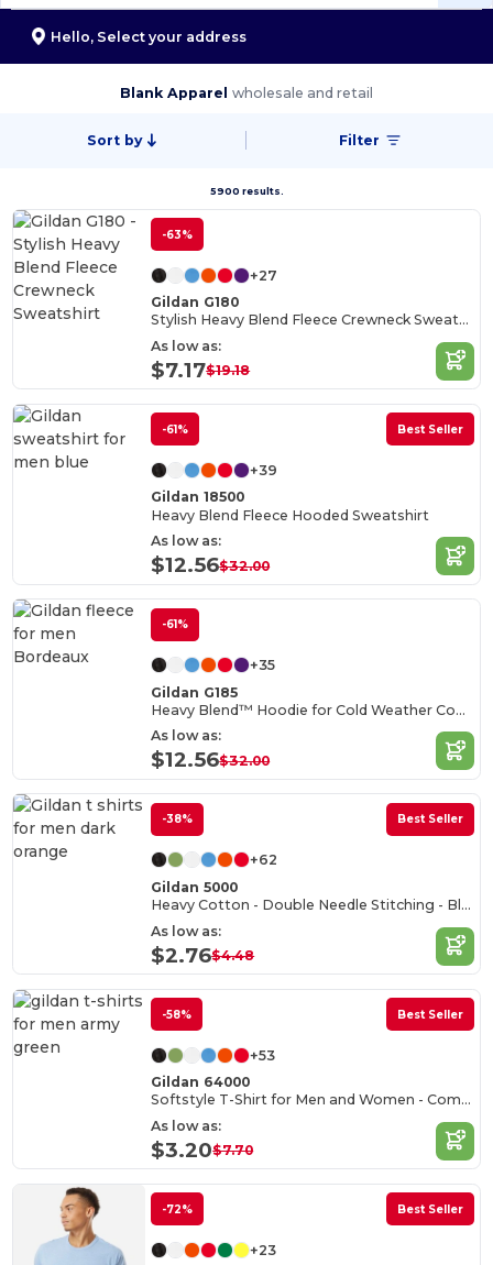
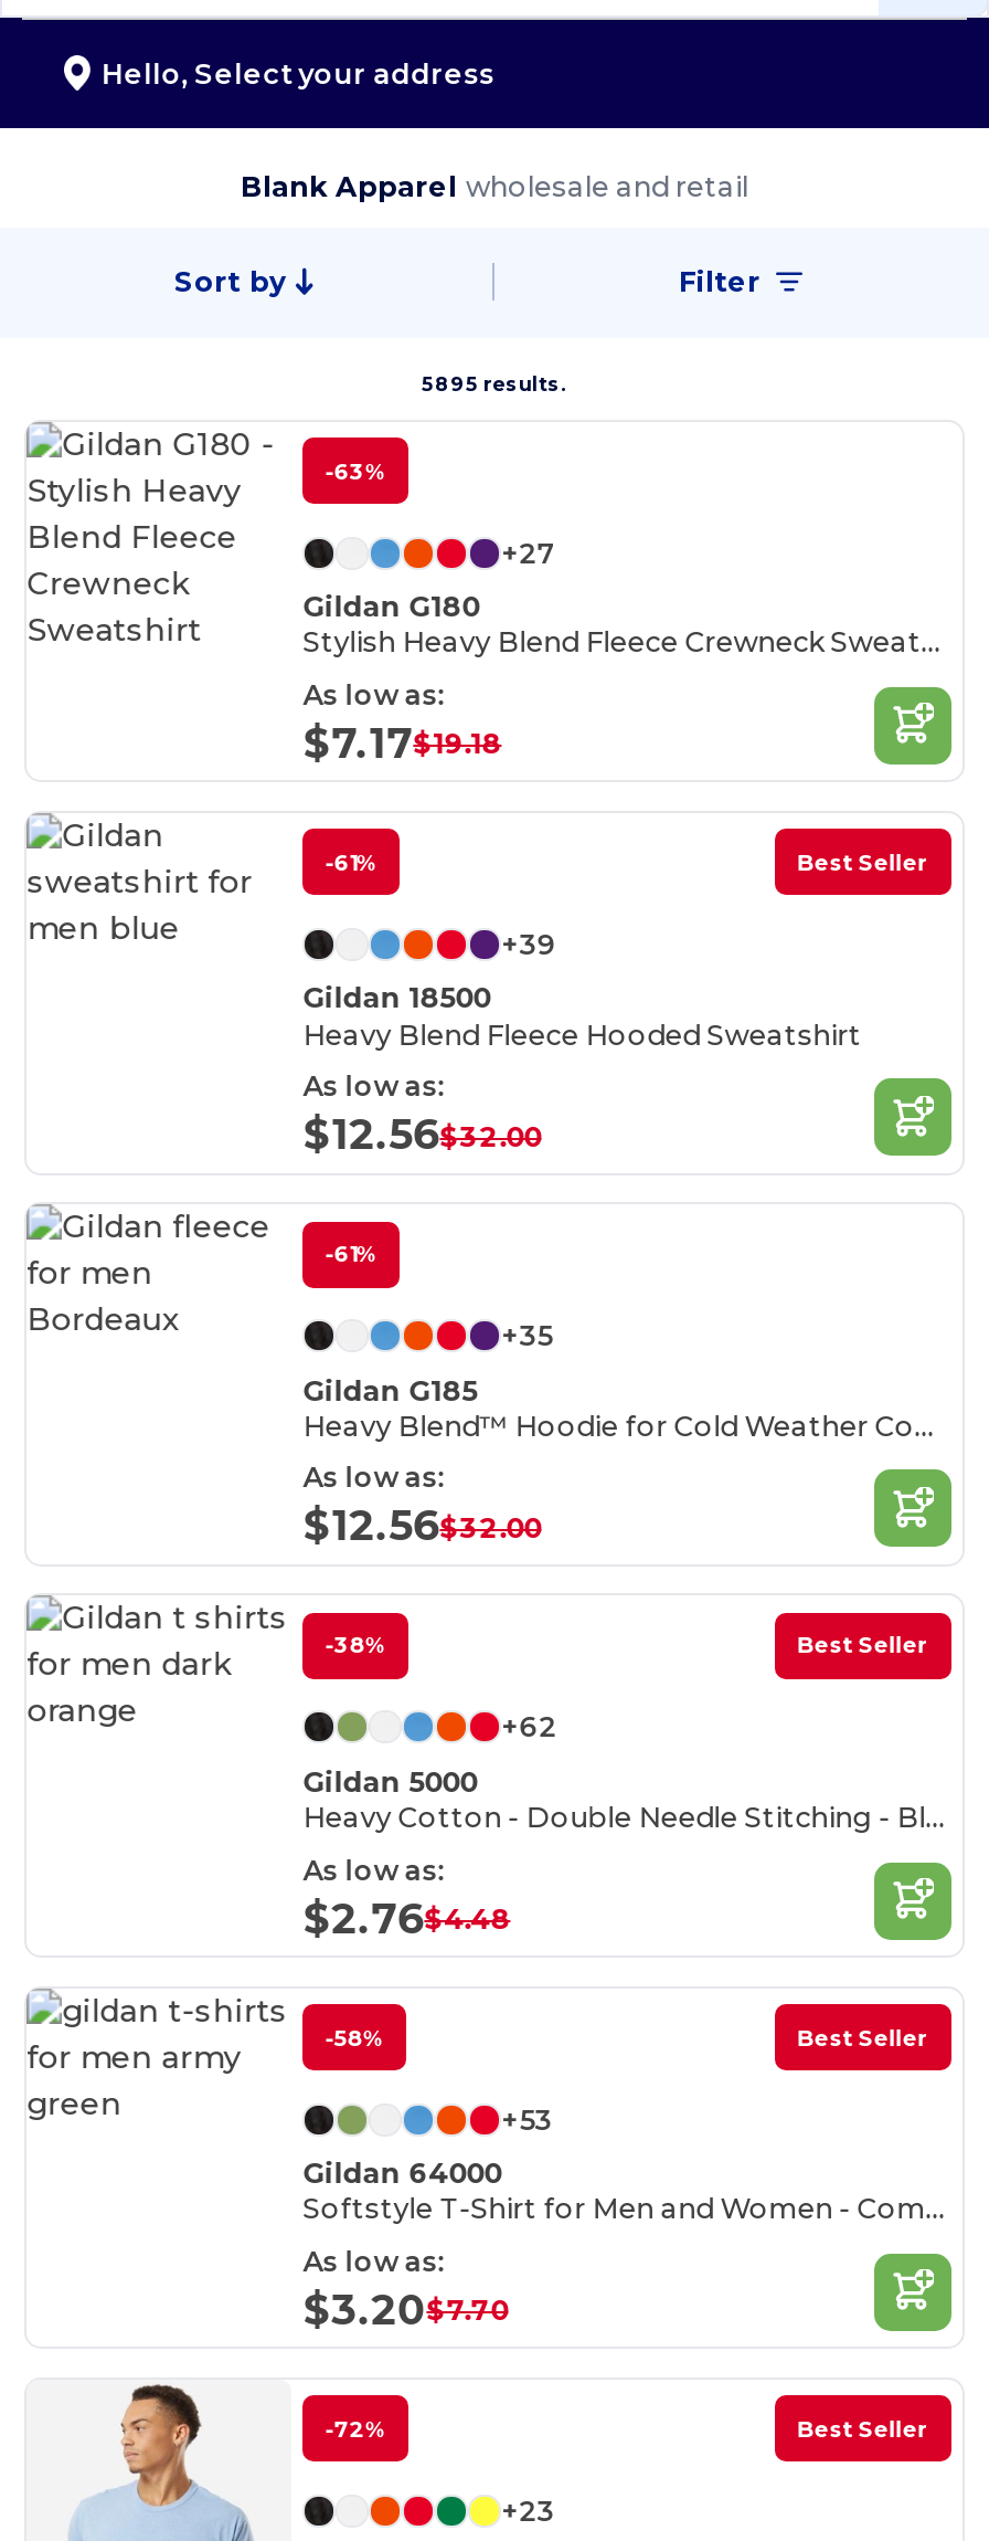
[210,185,283,196] 5900 results. -> [422,372,567,394] 5895 results.

